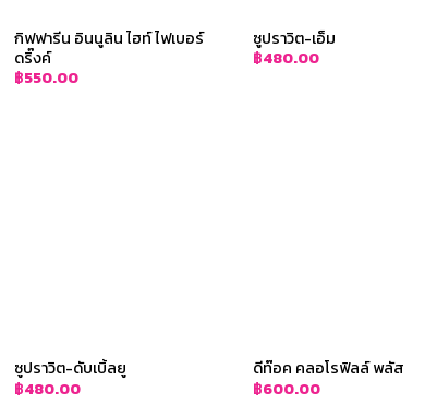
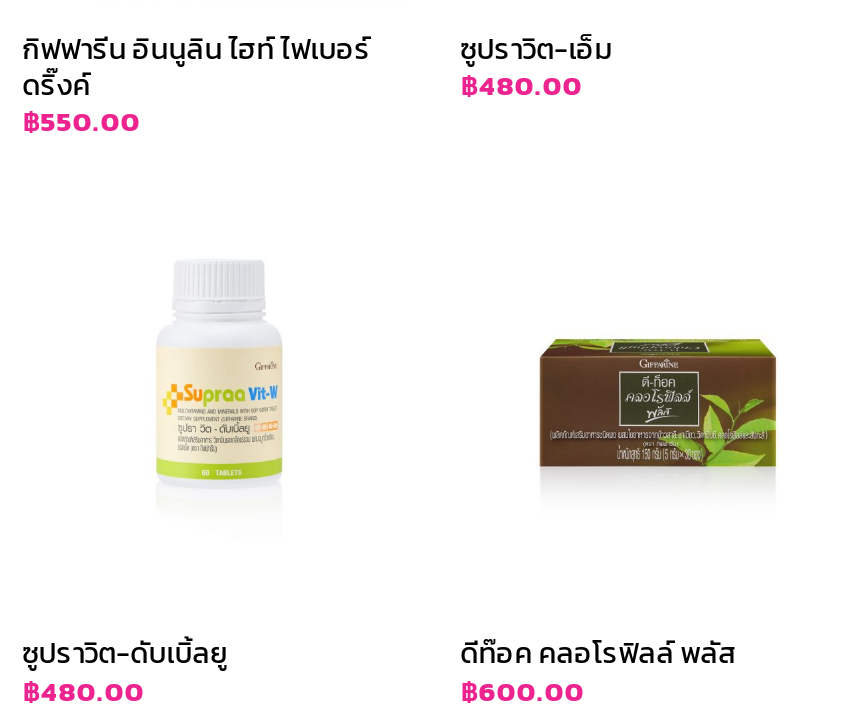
none -> [155,263,285,485] [image]
none -> [537,337,779,483] [image]

